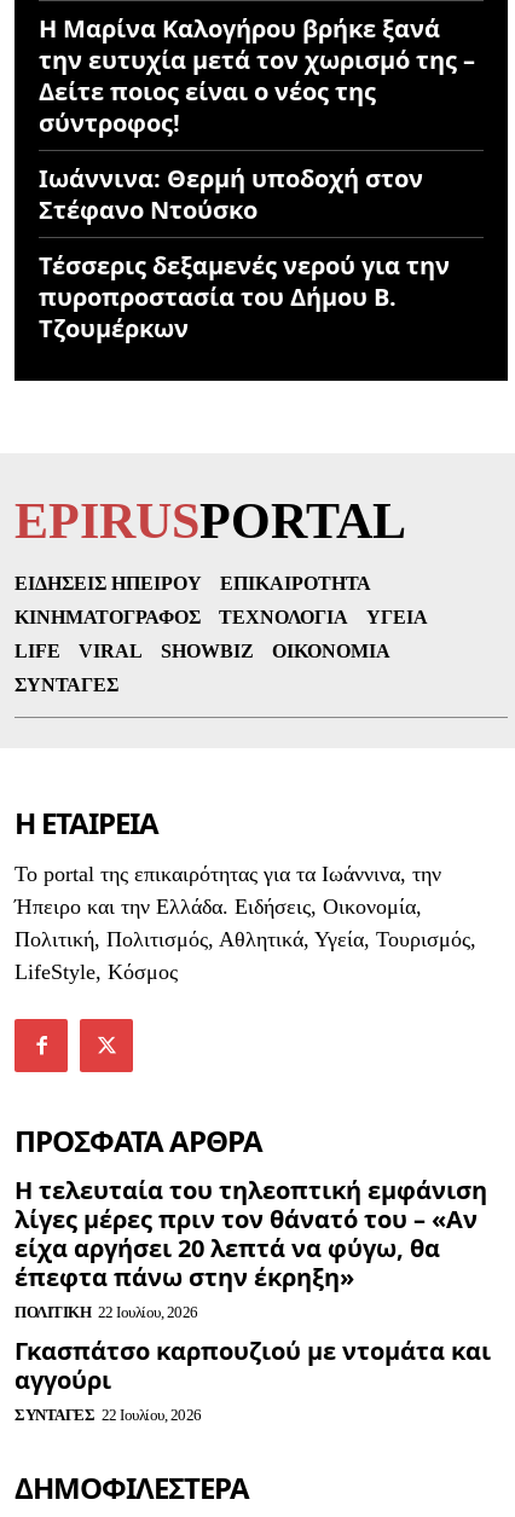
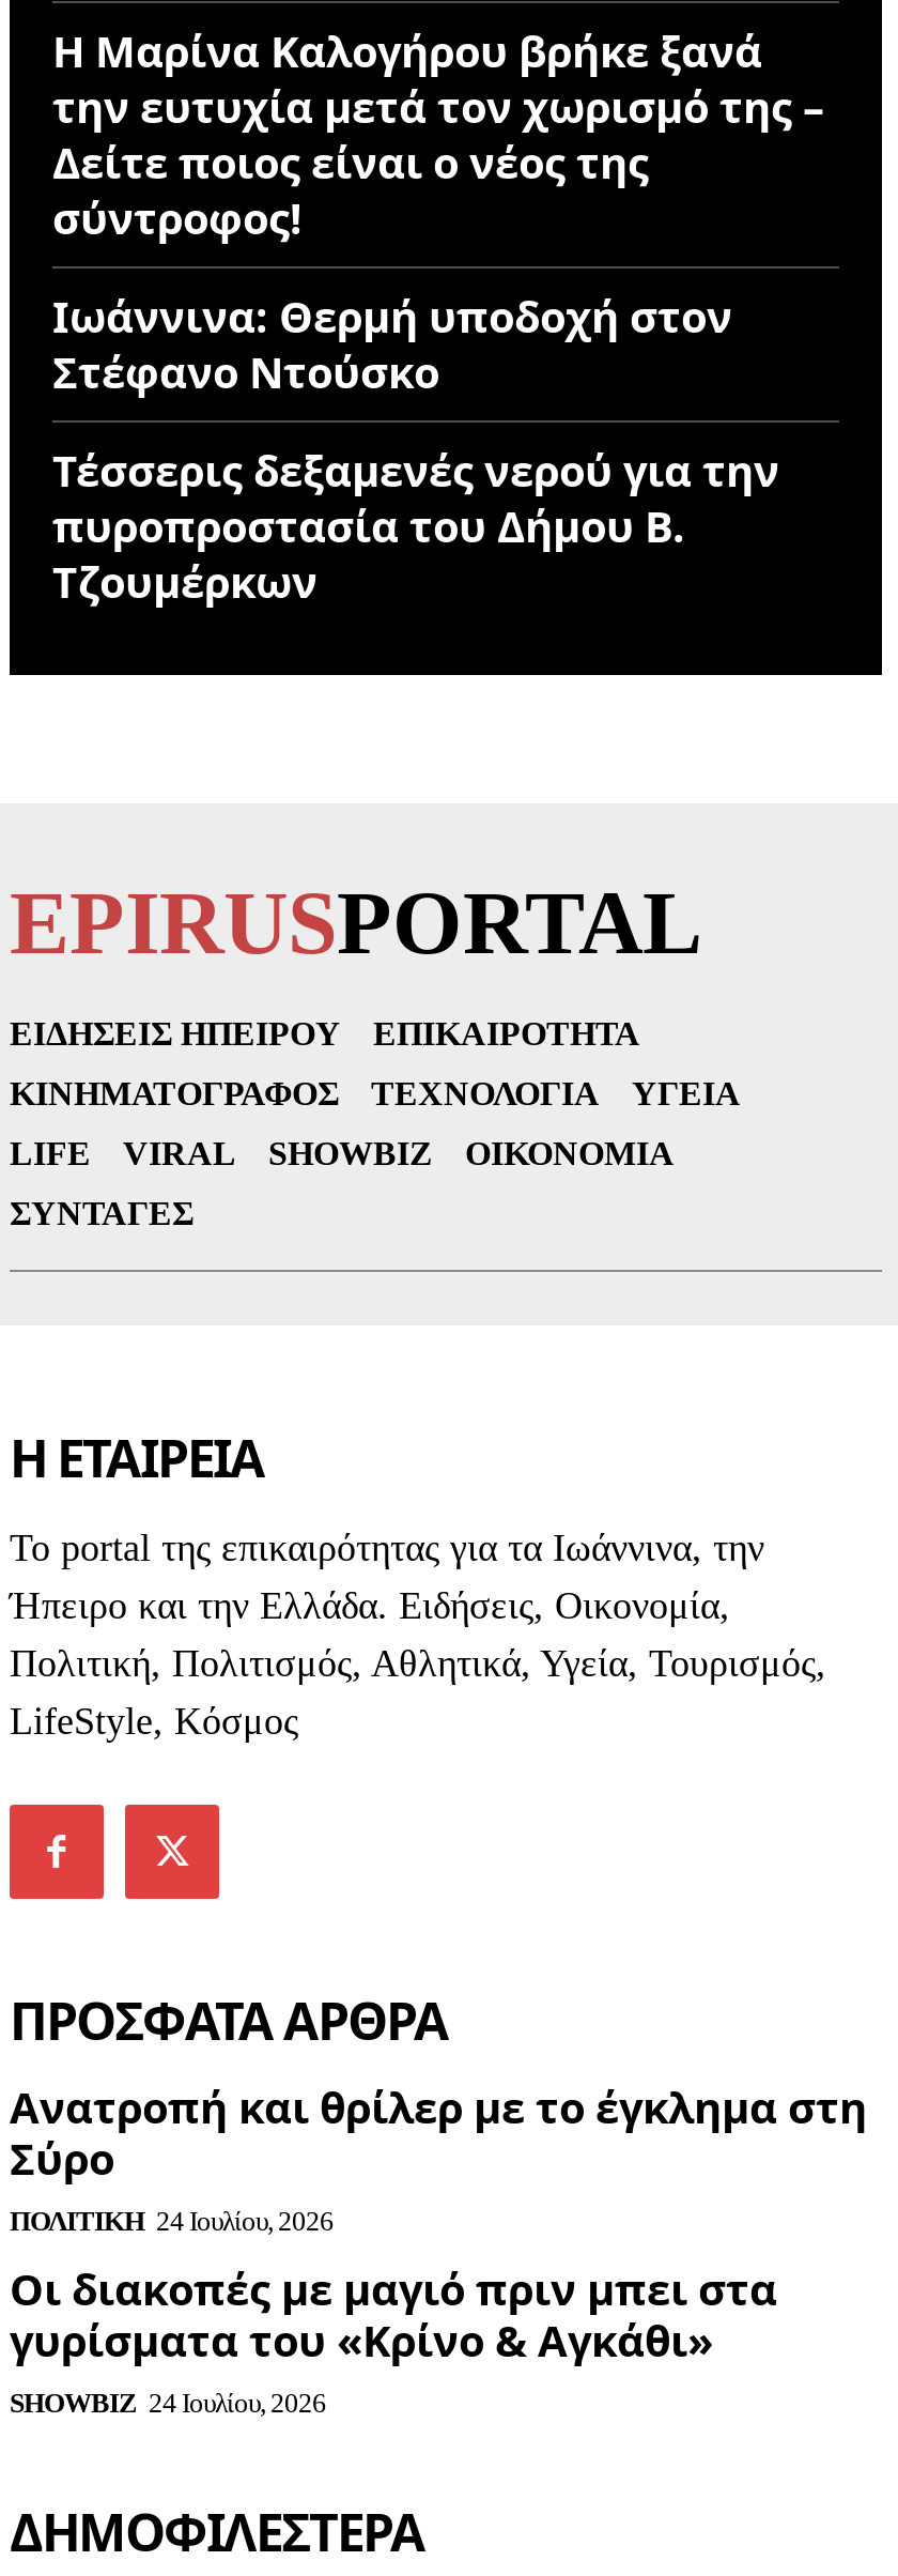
[15,1174,491,1424] Η τελευταία του τηλεοπτική εμφάνιση | λίγες μέρες πριν τον θάνατό του – «Αν | είχα αργήσει 20 λεπτά να φύγω, θα | έπεφτα πάνω στην έκρηξη» | ΠΟΛΙΤΙΚΉ 22 Ιουλίου, 2026 | Γκασπάτσο καρπουζιού με ντομάτα και | αγγούρι | ΣΥΝΤΑΓΈΣ 22 Ιουλίου, 2026 -> [10,2078,867,2418] Ανατροπή και θρίλερ με το έγκλημα στη | Σύρο | ΠΟΛΙΤΙΚΉ 24 Ιουλίου, 2026 | Οι διακοπές με μαγιό πριν μπει στα | γυρίσματα του «Κρίνο & Αγκάθι» | SHOWBIZ 24 Ιουλίου, 2026

